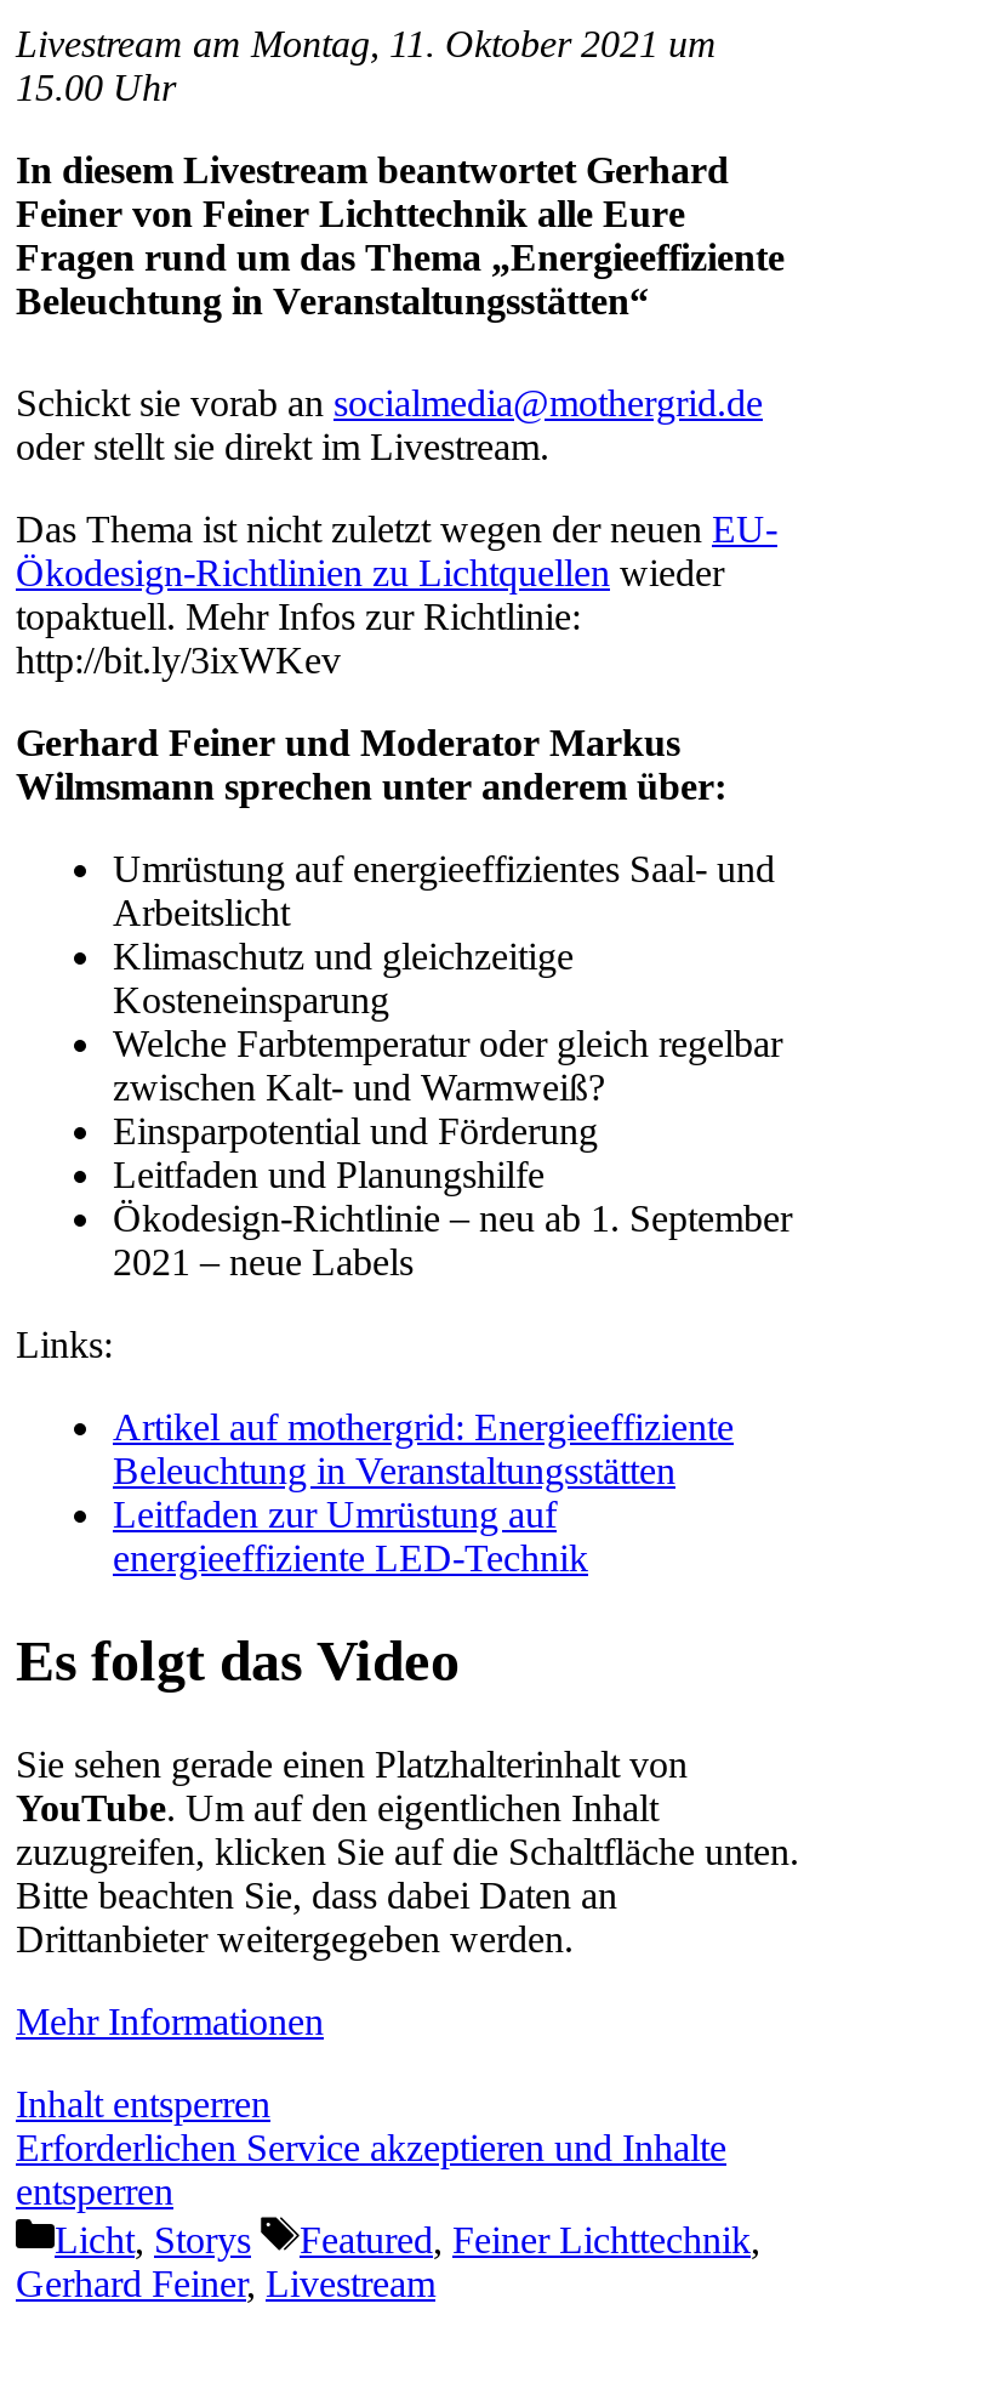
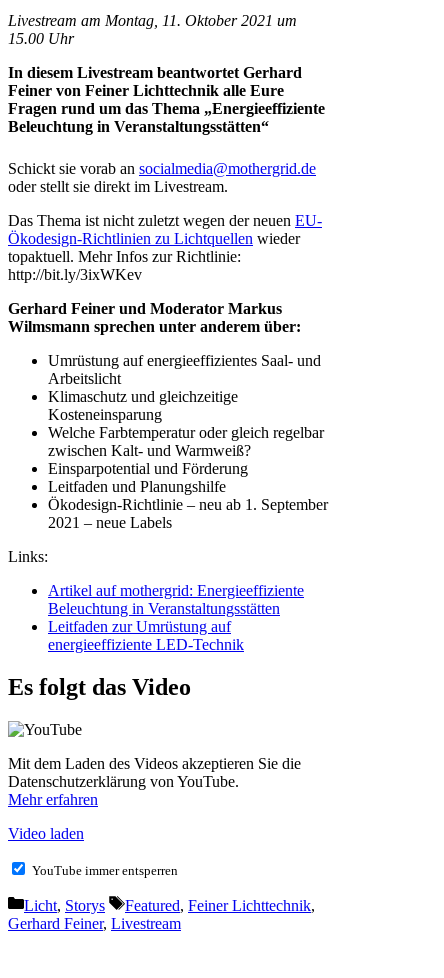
[16,1744,799,1960] Sie sehen gerade einen Platzhalterinhalt von | YouTube. Um auf den eigentlichen Inhalt | zuzugreifen, klicken Sie auf die Schaltfläche unten. | Bitte beachten Sie, dass dabei Daten an | Drittanbieter weitergegeben werden. -> [8,755,301,808] Mit dem Laden des Videos akzeptieren Sie die | Datenschutzerklärung von YouTube. | Mehr erfahren
[16,2001,324,2042] Mehr Informationen -> [8,825,84,842] Video laden
[16,2083,726,2212] Inhalt entsperren | Erforderlichen Service akzeptieren und Inhalte | entsperren -> [32,863,178,878] YouTube immer entsperren

